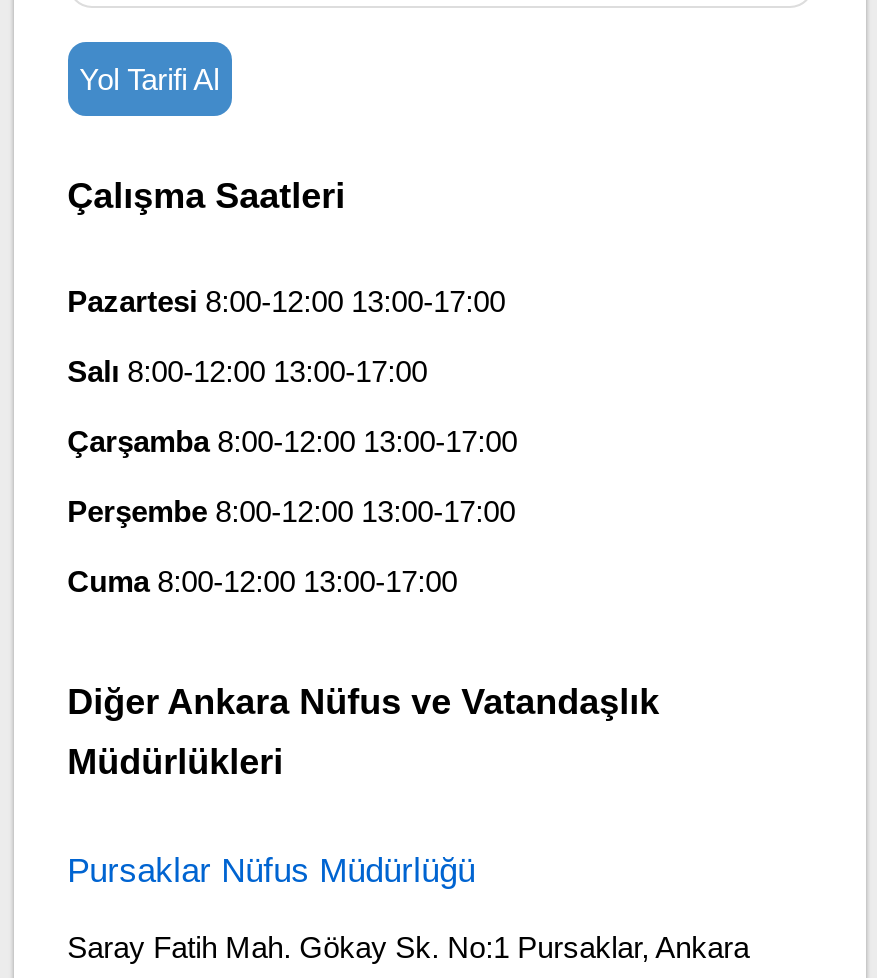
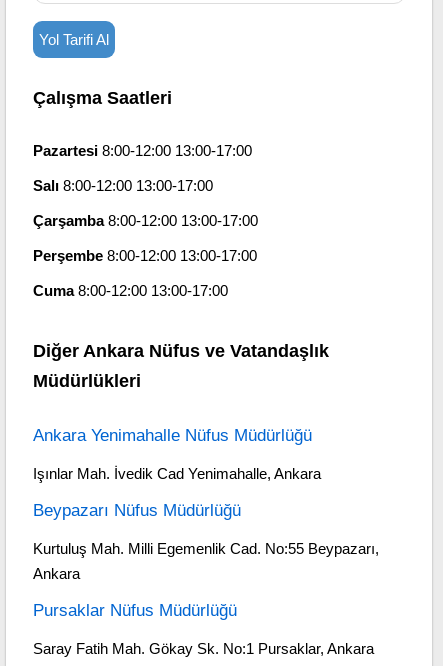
none -> [33,426,379,582] Ankara Yenimahalle Nüfus Müdürlüğü | Işınlar Mah. İvedik Cad Yenimahalle, Ankara | Beypazarı Nüfus Müdürlüğü | Kurtuluş Mah. Milli Egemenlik Cad. No:55 Beypazarı, | Ankara

